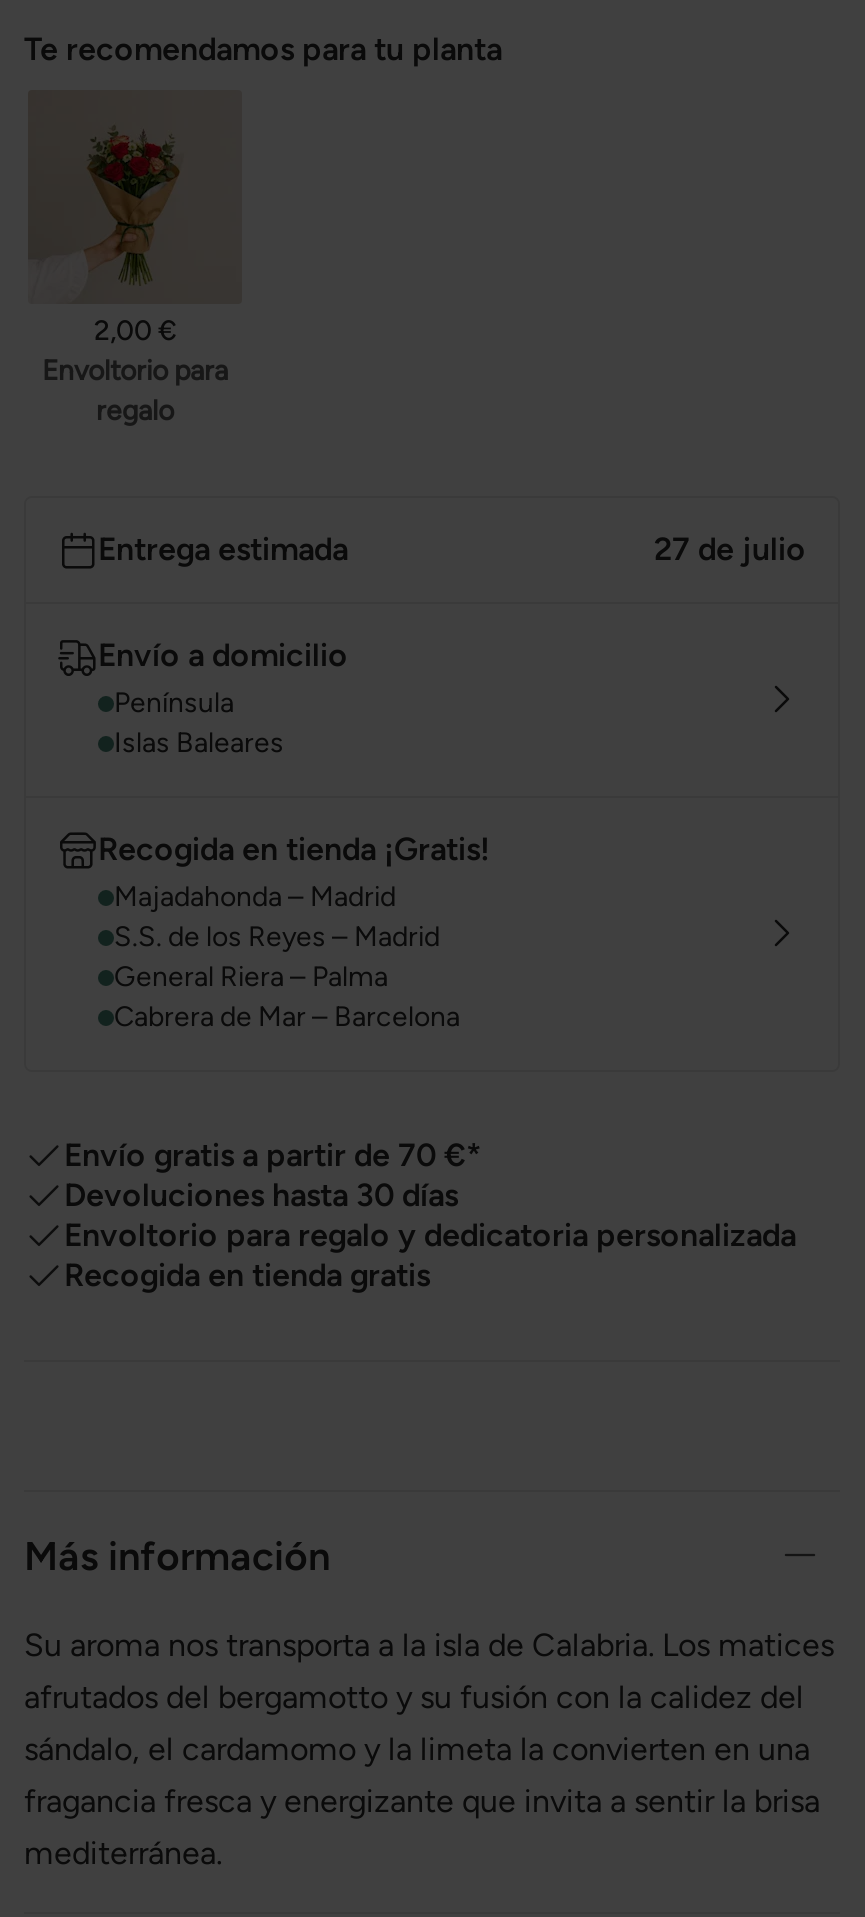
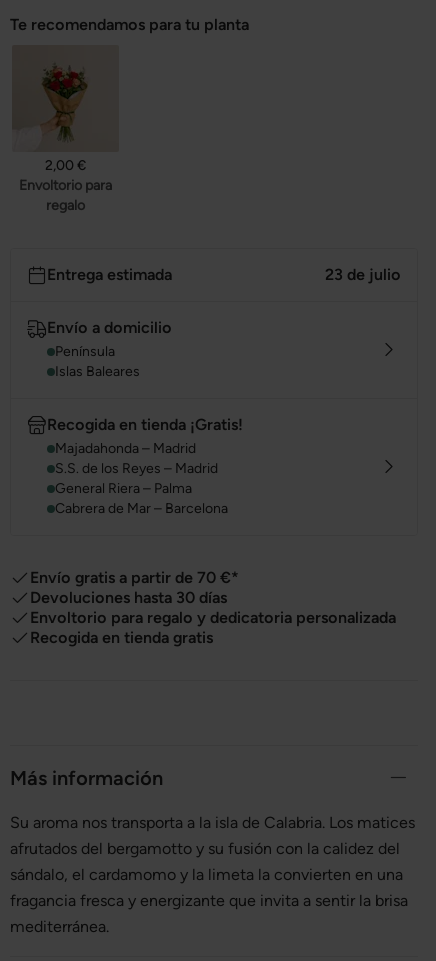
[654,529,806,567] 27 de julio -> [325,264,401,283] 23 de julio

